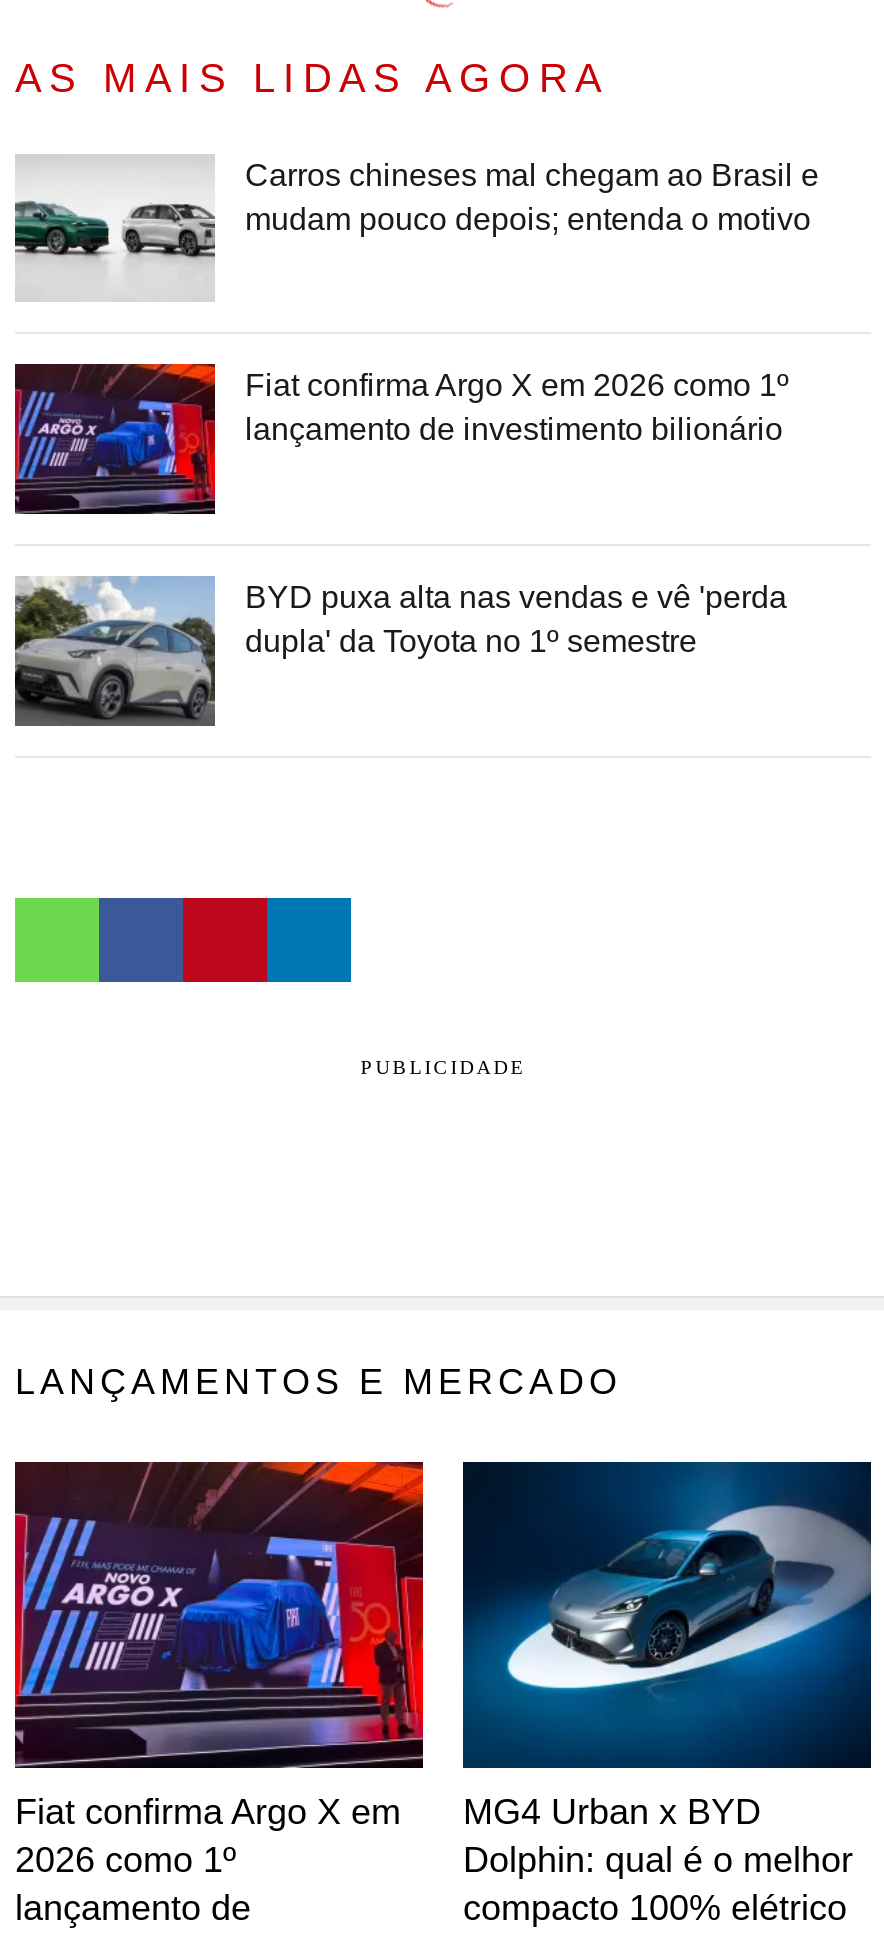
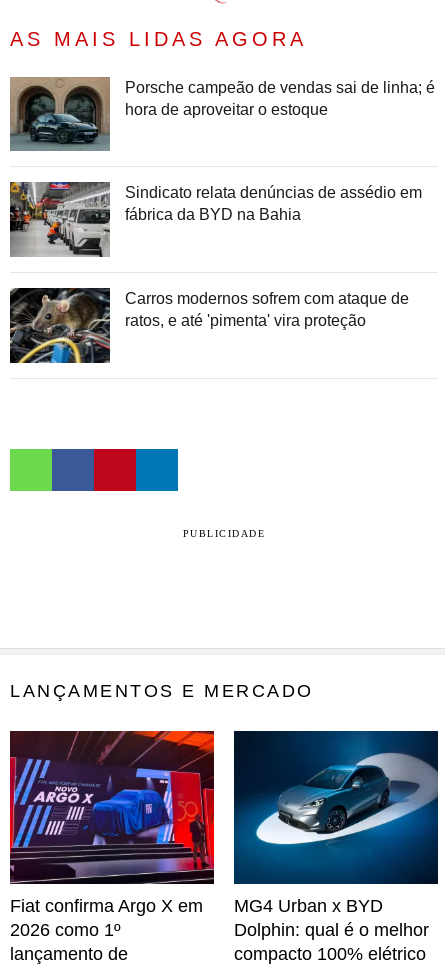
[13,156,819,300] [image] | Carros chineses mal chegam ao Brasil e | mudam pouco depois; entenda o motivo -> [9,77,435,151] [image] | Porsche campeão de vendas sai de linha; é | hora de aproveitar o estoque
[13,362,789,516] [image] | Fiat confirma Argo X em 2026 como 1º | lançamento de investimento bilionário -> [9,181,422,257] [image] | Sindicato relata denúncias de assédio em | fábrica da BYD na Bahia
[15,576,787,728] [image] | BYD puxa alta nas vendas e vê 'perda | dupla' da Toyota no 1º semestre -> [10,287,409,364] [image] | Carros modernos sofrem com ataque de | ratos, e até 'pimenta' vira proteção

